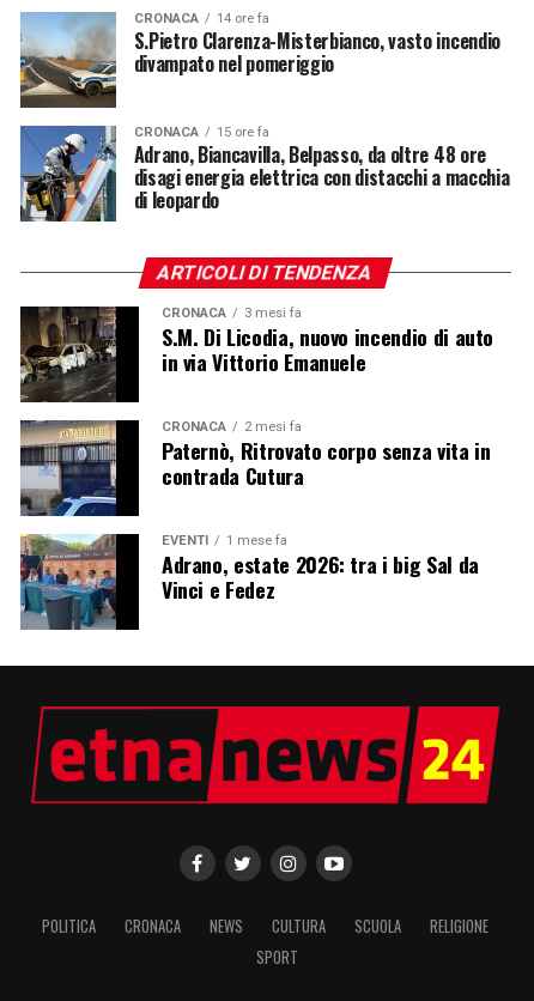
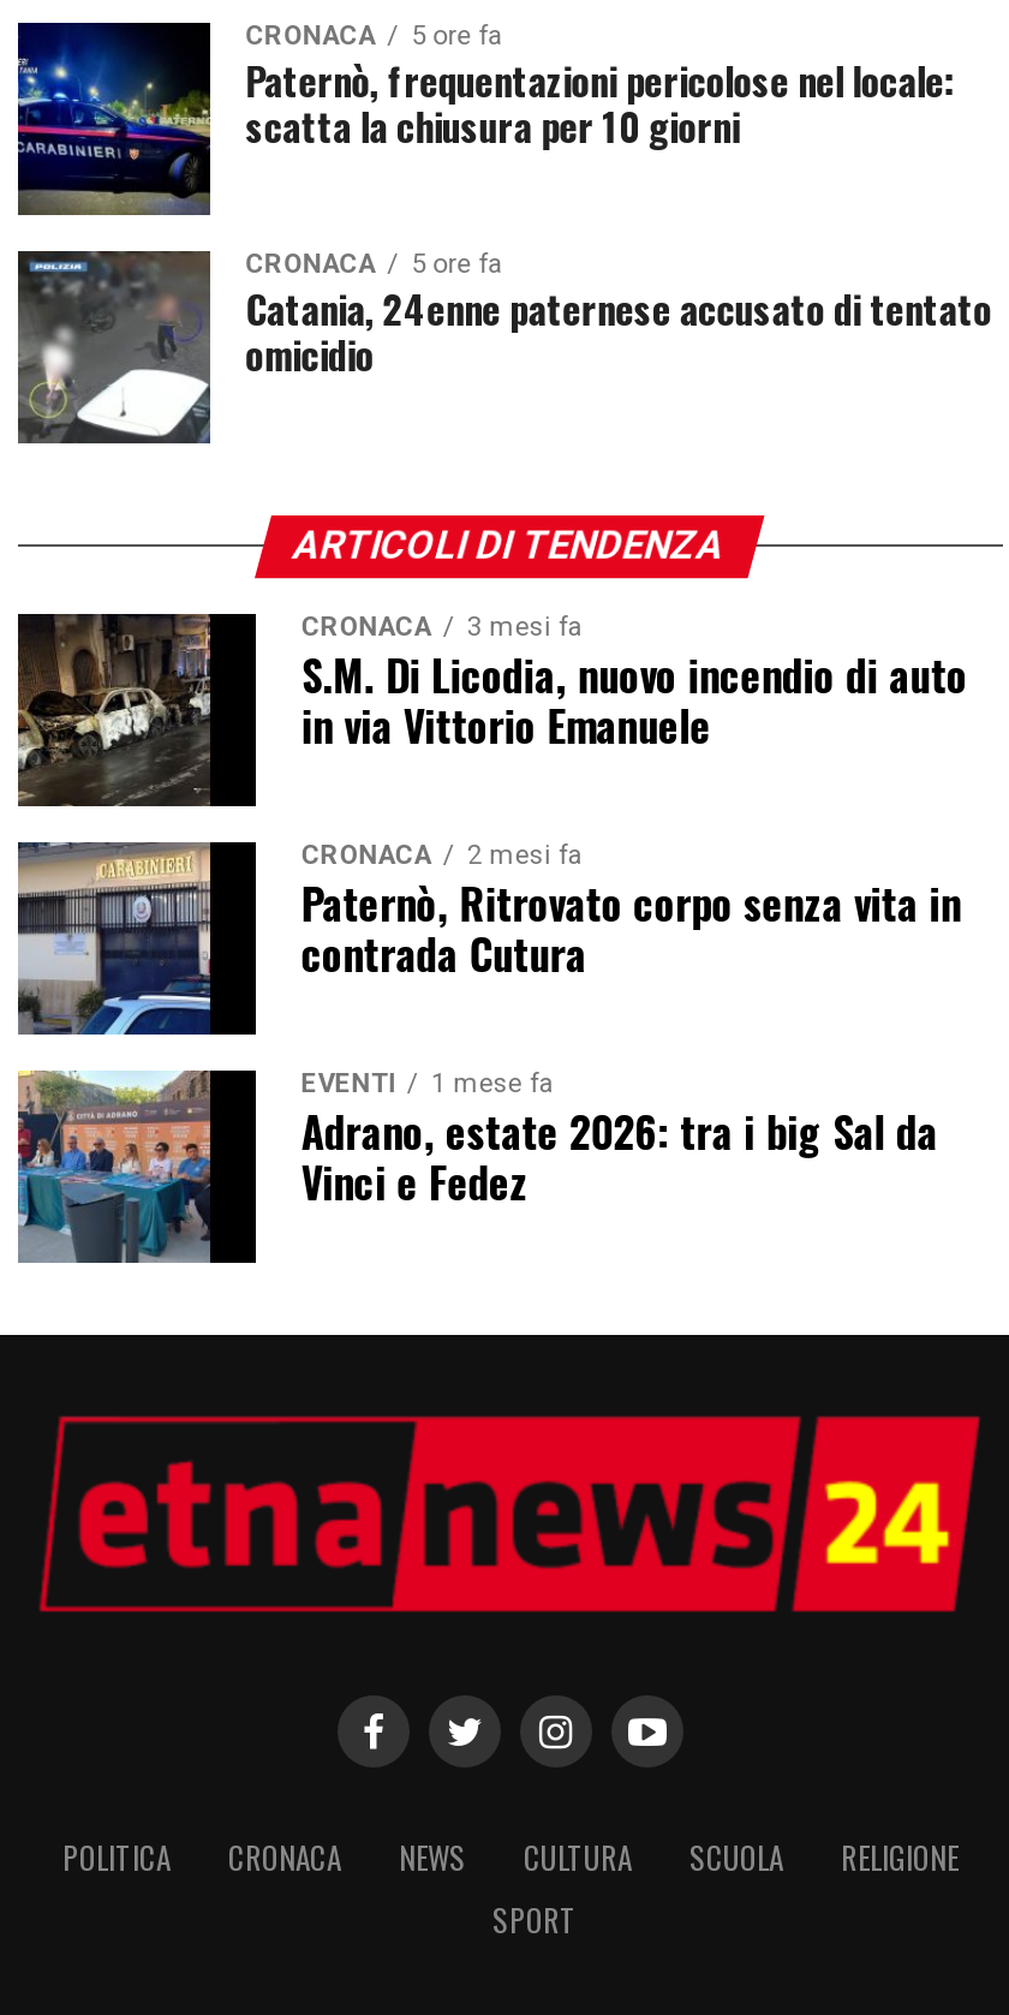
[19,11,500,108] [image] | 14 ore fa | S.Pietro Clarenza-Misterbianco, vasto incendio | divampato nel pomeriggio -> [16,20,955,215] [image] | 5 ore fa | Paternò, frequentazioni pericolose nel locale: | scatta la chiusura per 10 giorni
[19,125,509,223] [image] | 15 ore fa | Adrano, Biancavilla, Belpasso, da oltre 48 ore | disagi energia elettrica con distacchi a macchia | di leopardo -> [16,249,992,446] [image] | 5 ore fa | Catania, 24enne paternese accusato di tentato | omicidio

